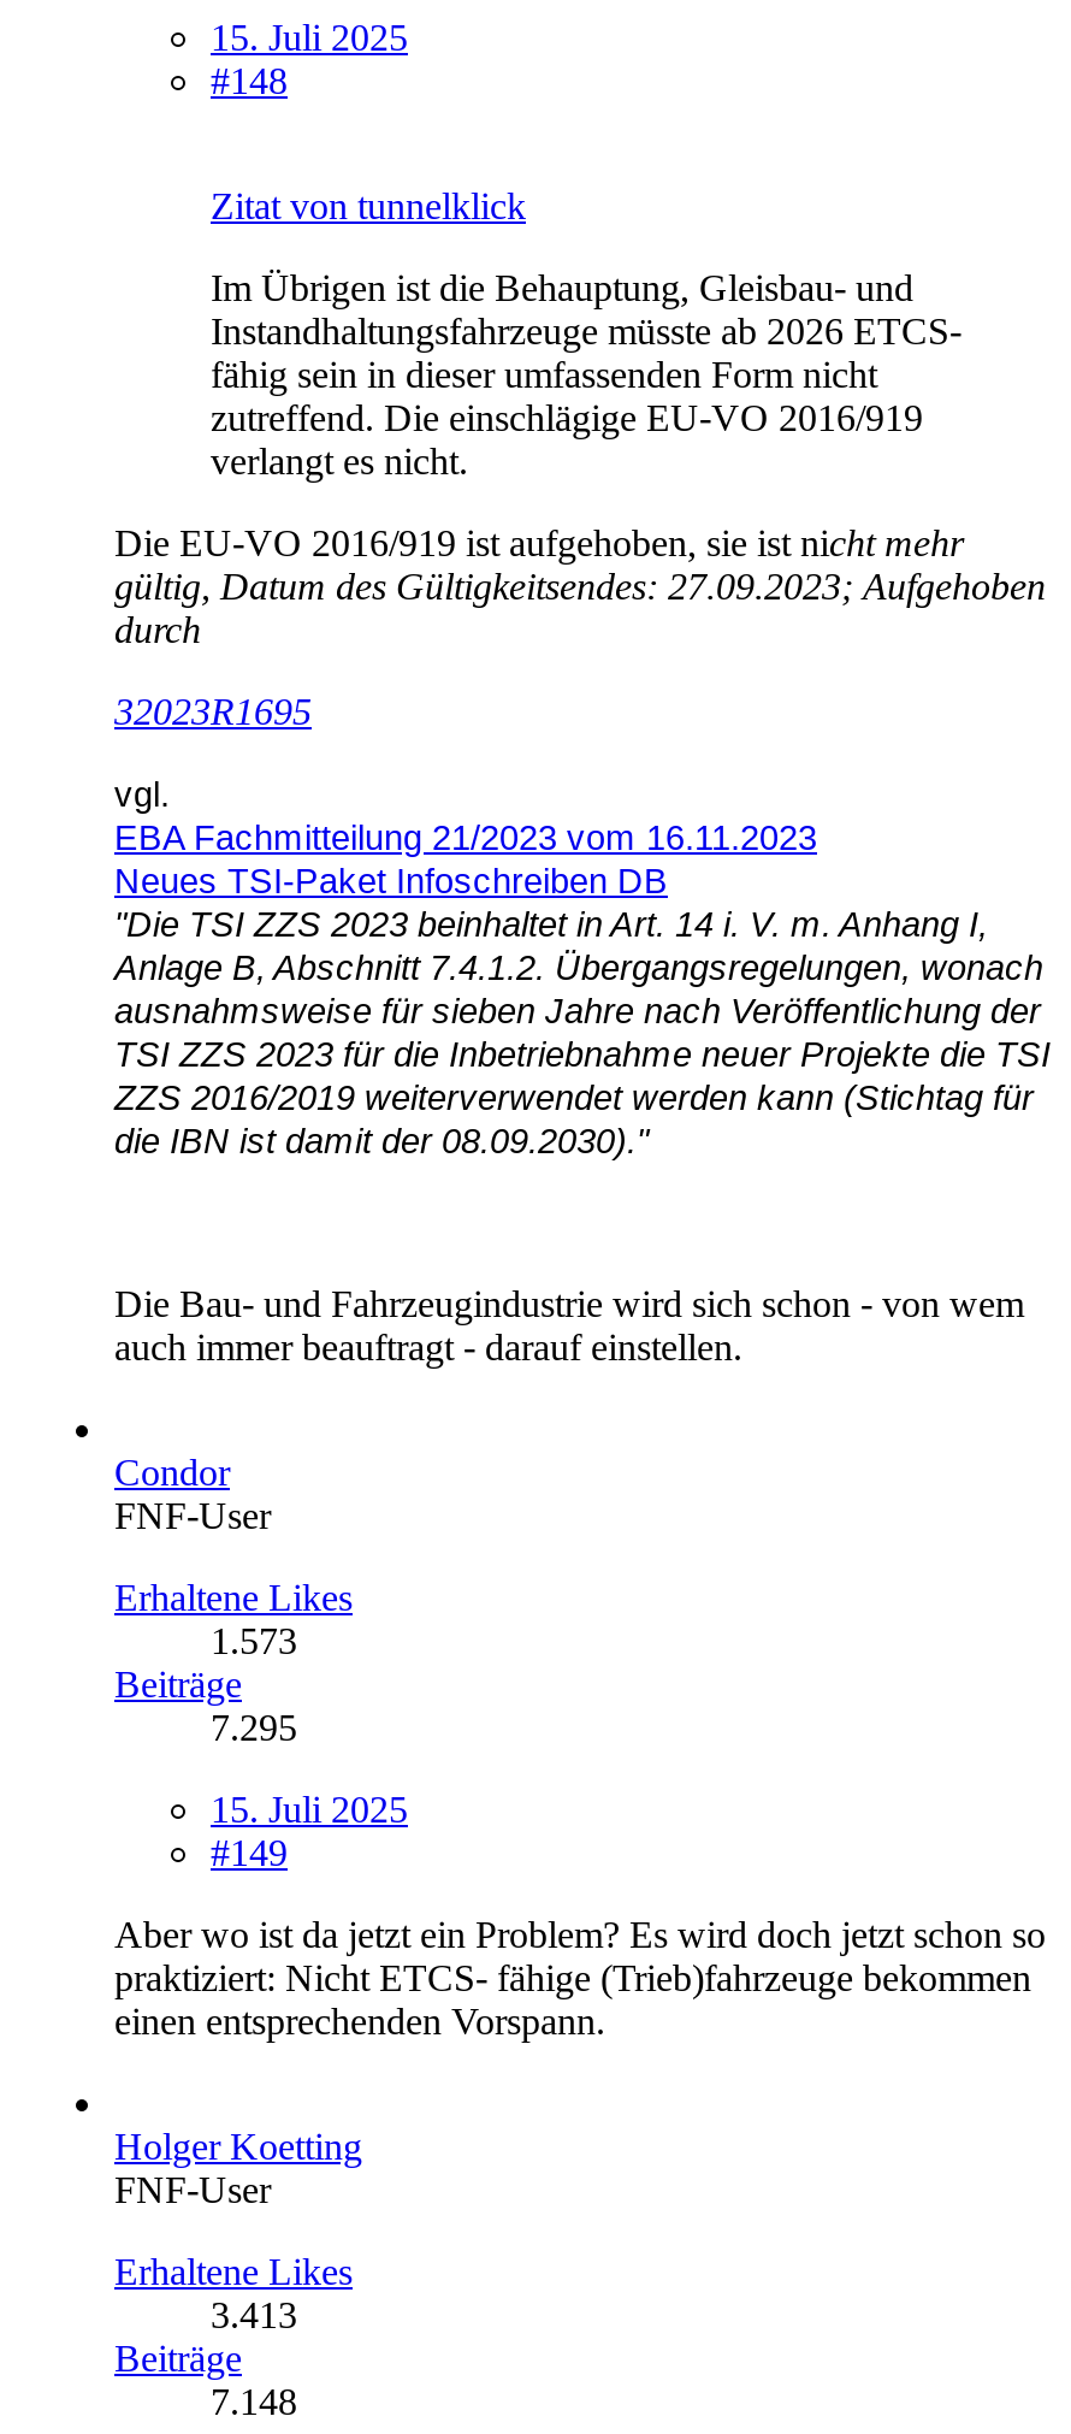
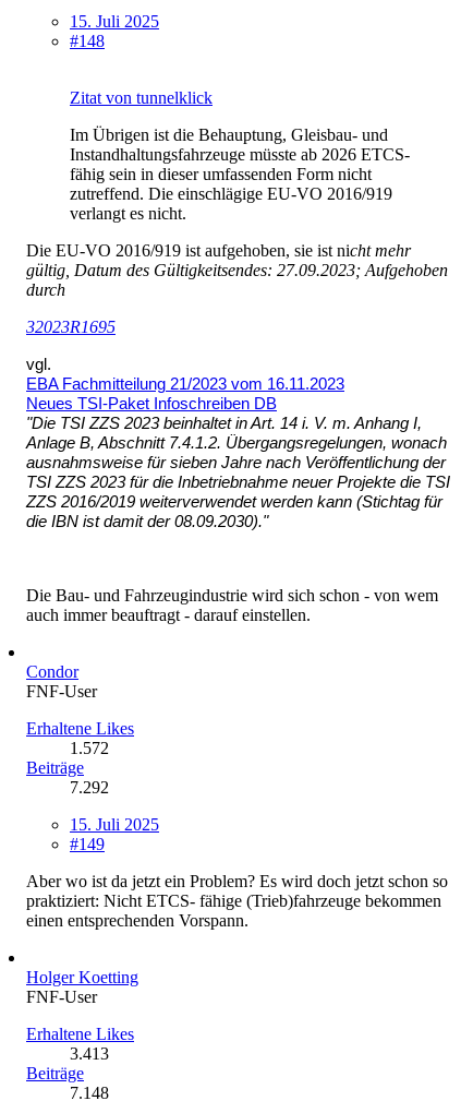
[211,1620,297,1661] 1.573 -> [70,739,109,757] 1.572
[211,1706,297,1747] 7.295 -> [70,778,109,796] 7.292

